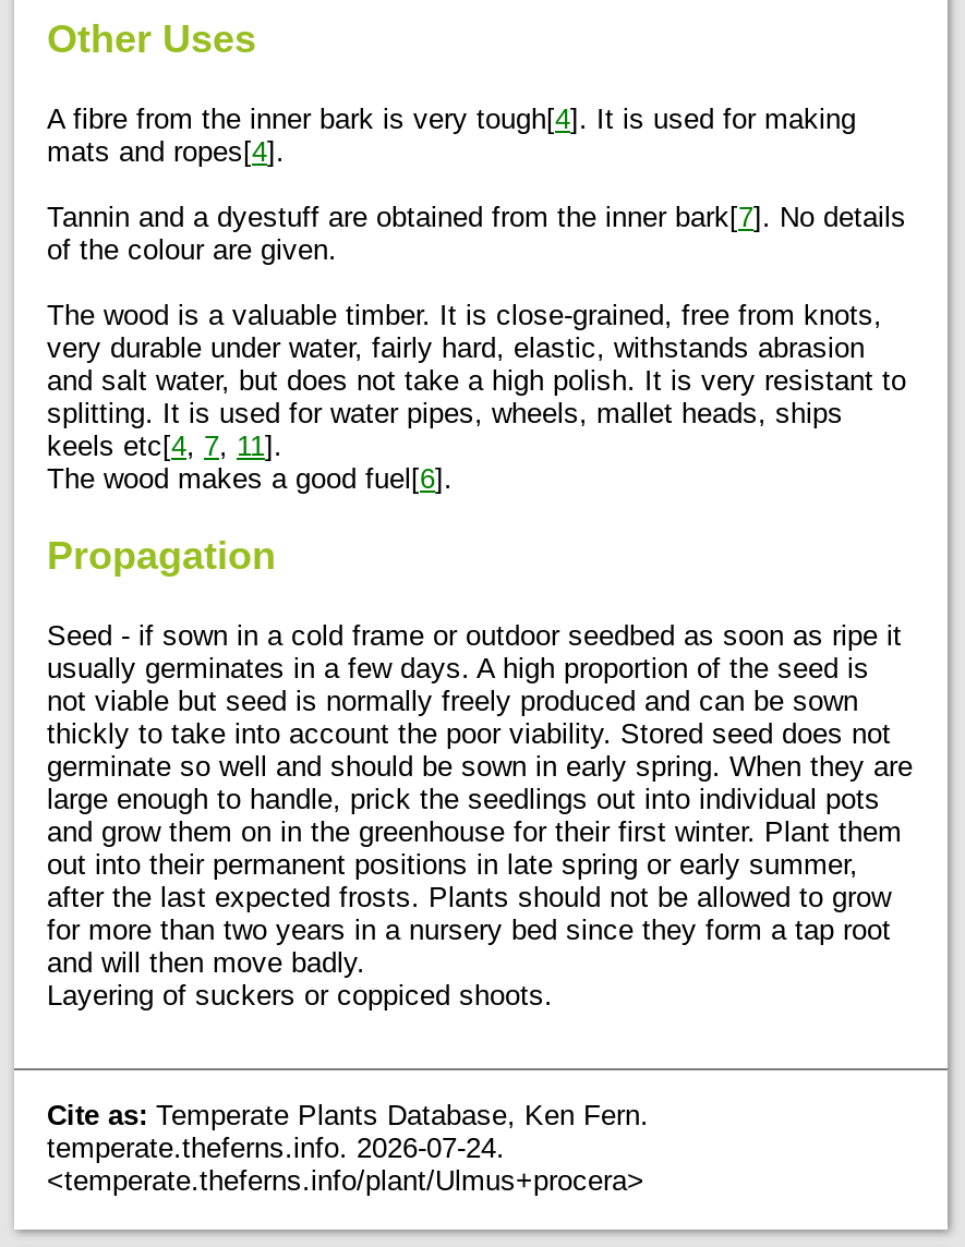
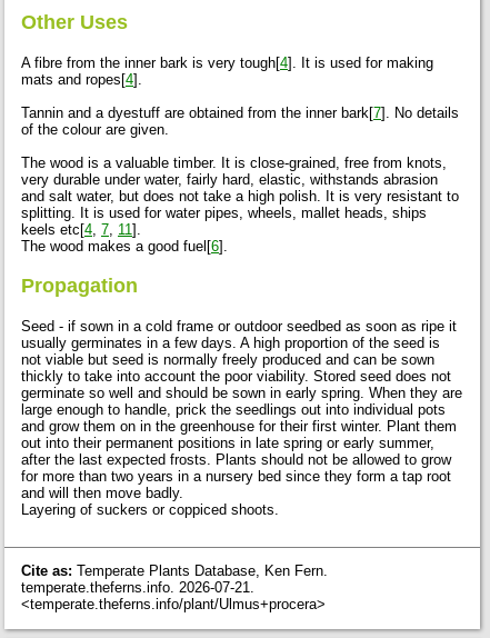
[47,1131,505,1164] temperate.theferns.info. 2026-07-24. -> [21,579,254,596] temperate.theferns.info. 2026-07-21.

